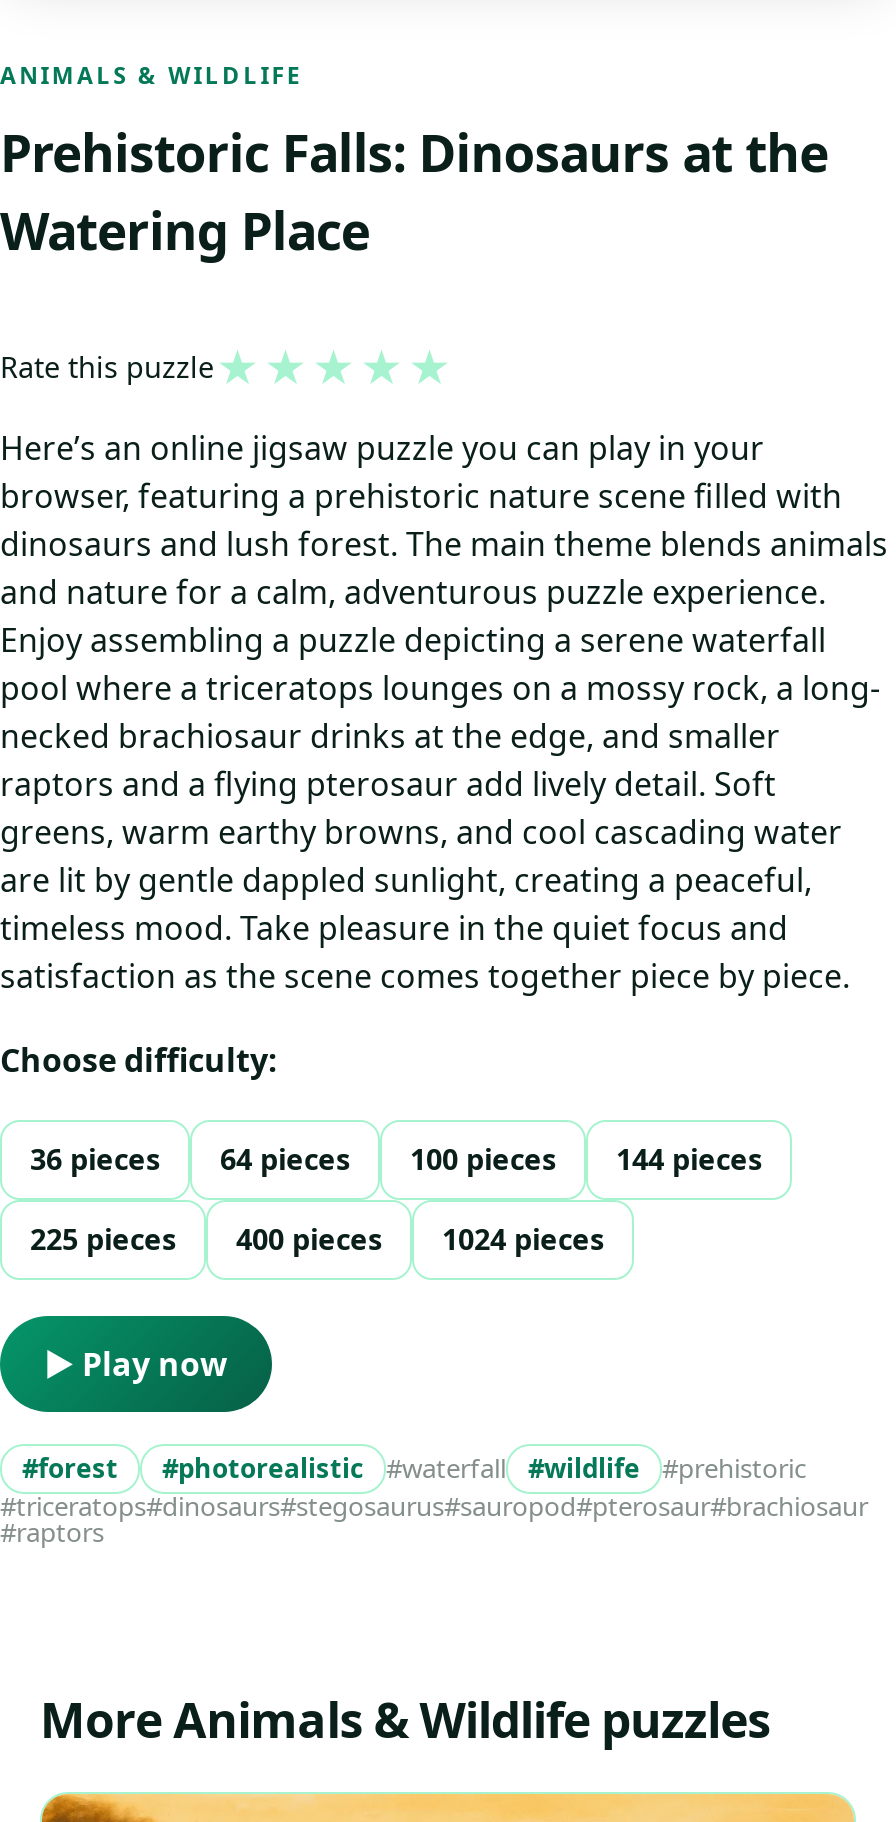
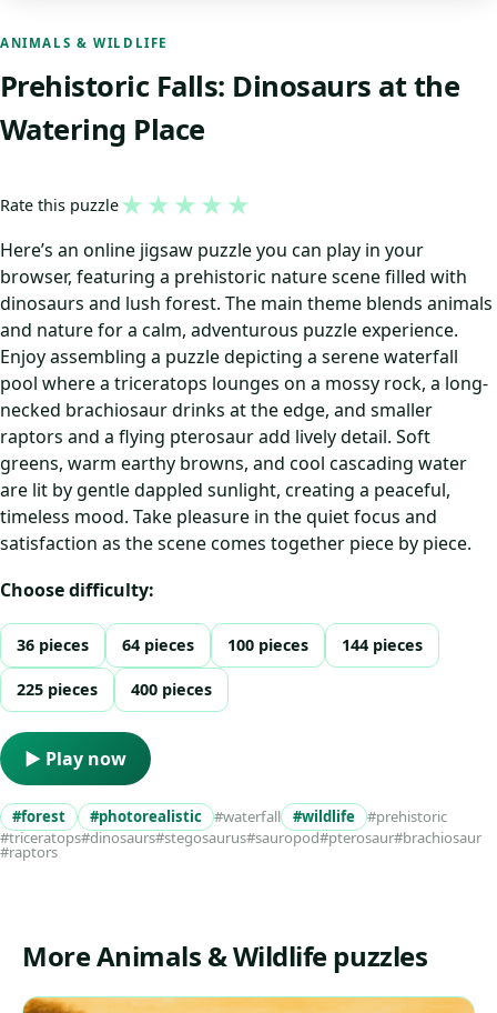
[442,1221,604,1259] 1024 pieces -> none

